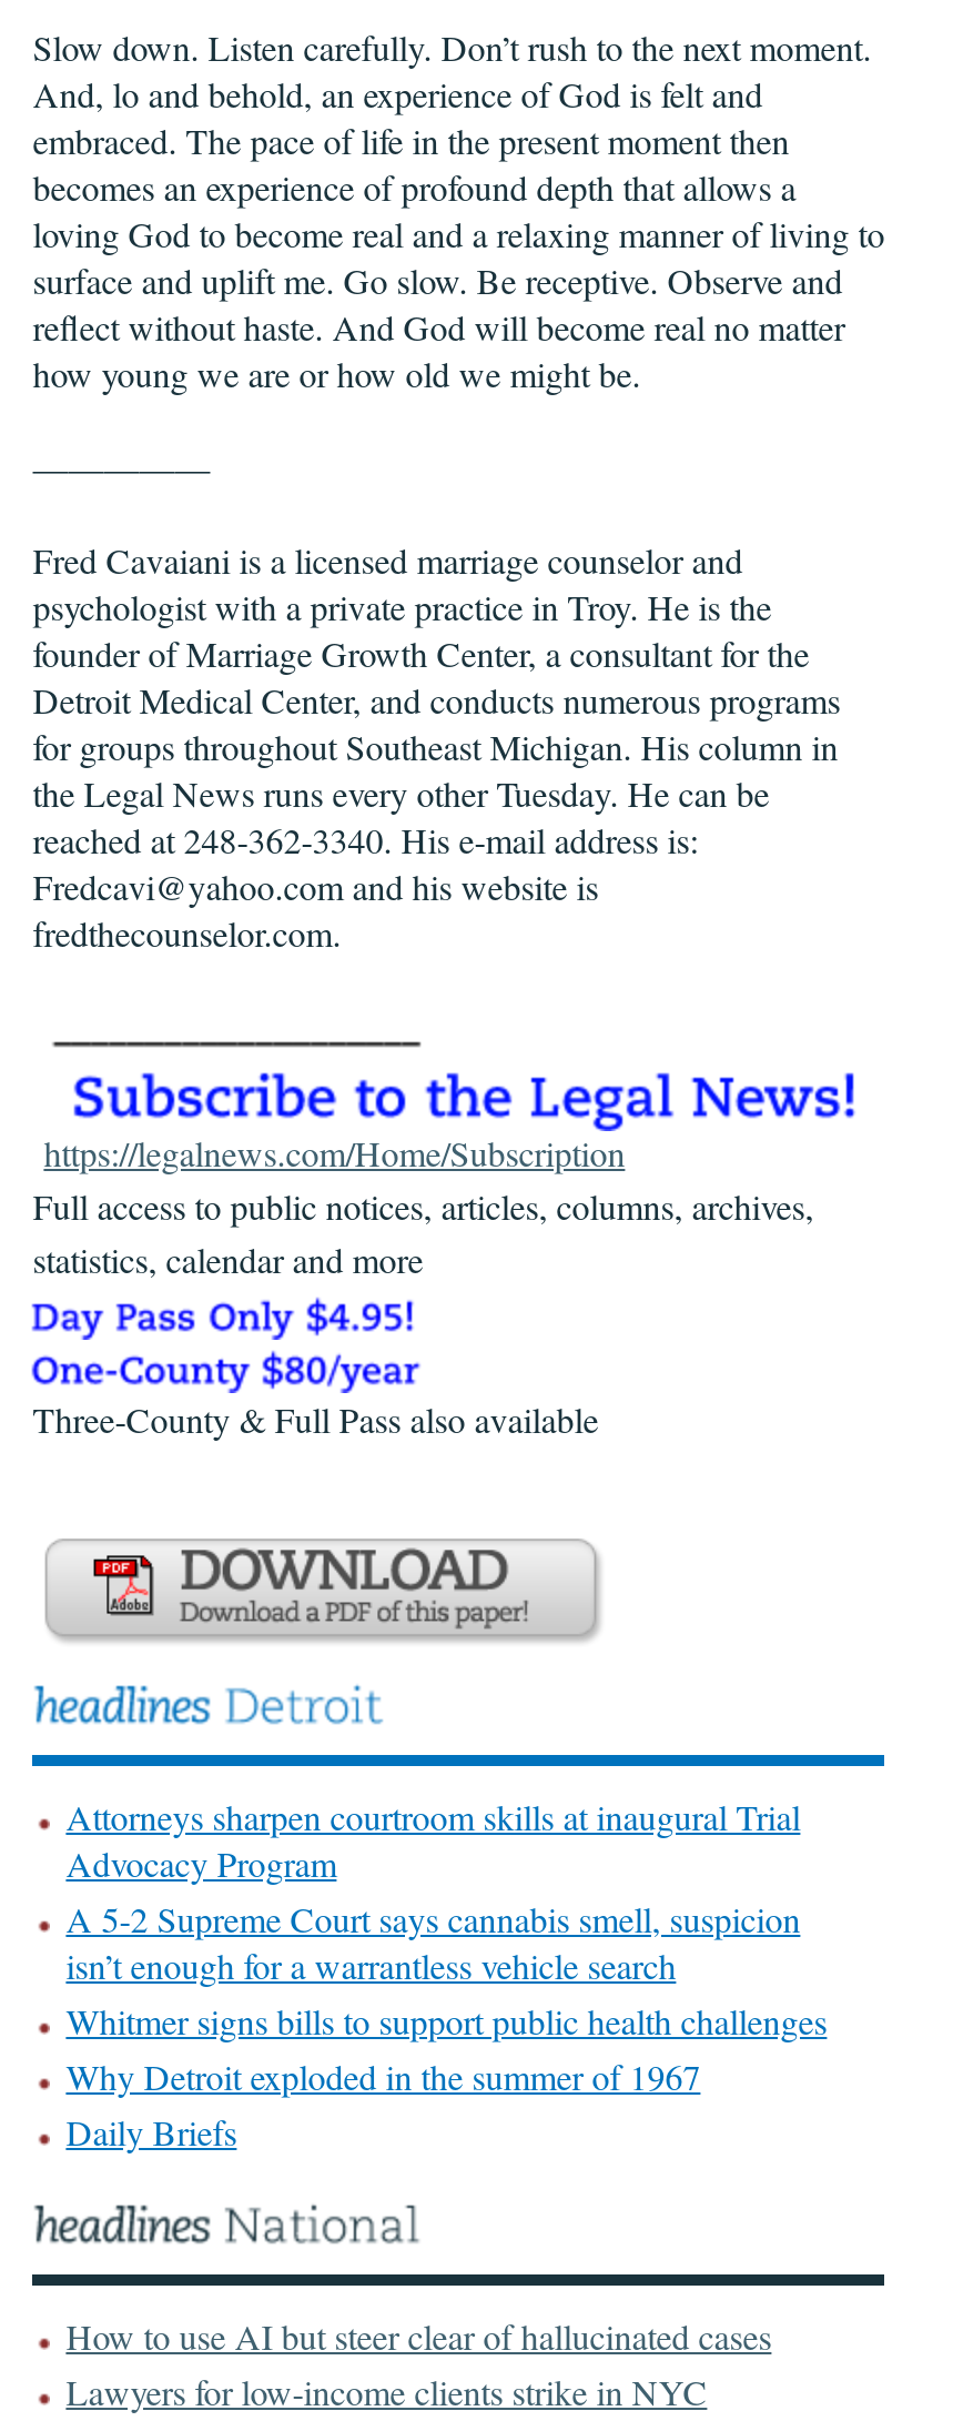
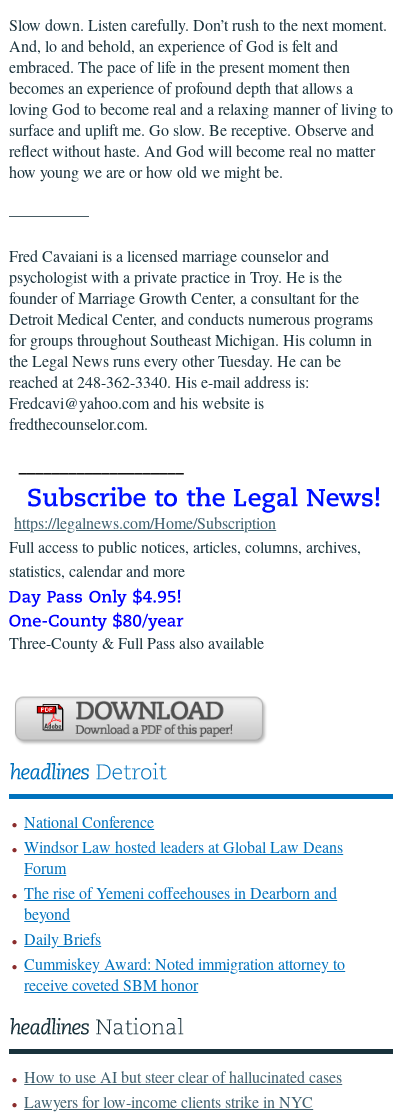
[66,1793,827,2099] Attorneys sharpen courtroom skills at inaugural Trial | Advocacy Program | A 5-2 Supreme Court says cannabis smell, suspicion | isn’t enough for a warrantless vehicle search | Whitmer signs bills to support public health challenges | Why Detroit exploded in the summer of 1967 -> [24,811,343,924] National Conference | Windsor Law hosted leaders at Global Law Deans | Forum | The rise of Yemeni coffeehouses in Dearborn and | beyond
moved [66,2108,237,2155] -> [24,928,101,949]: Daily Briefs
none -> [24,953,345,995] Cummiskey Award: Noted immigration attorney to | receive coveted SBM honor

